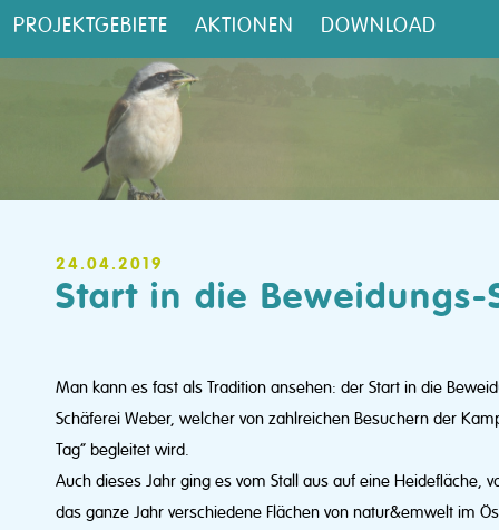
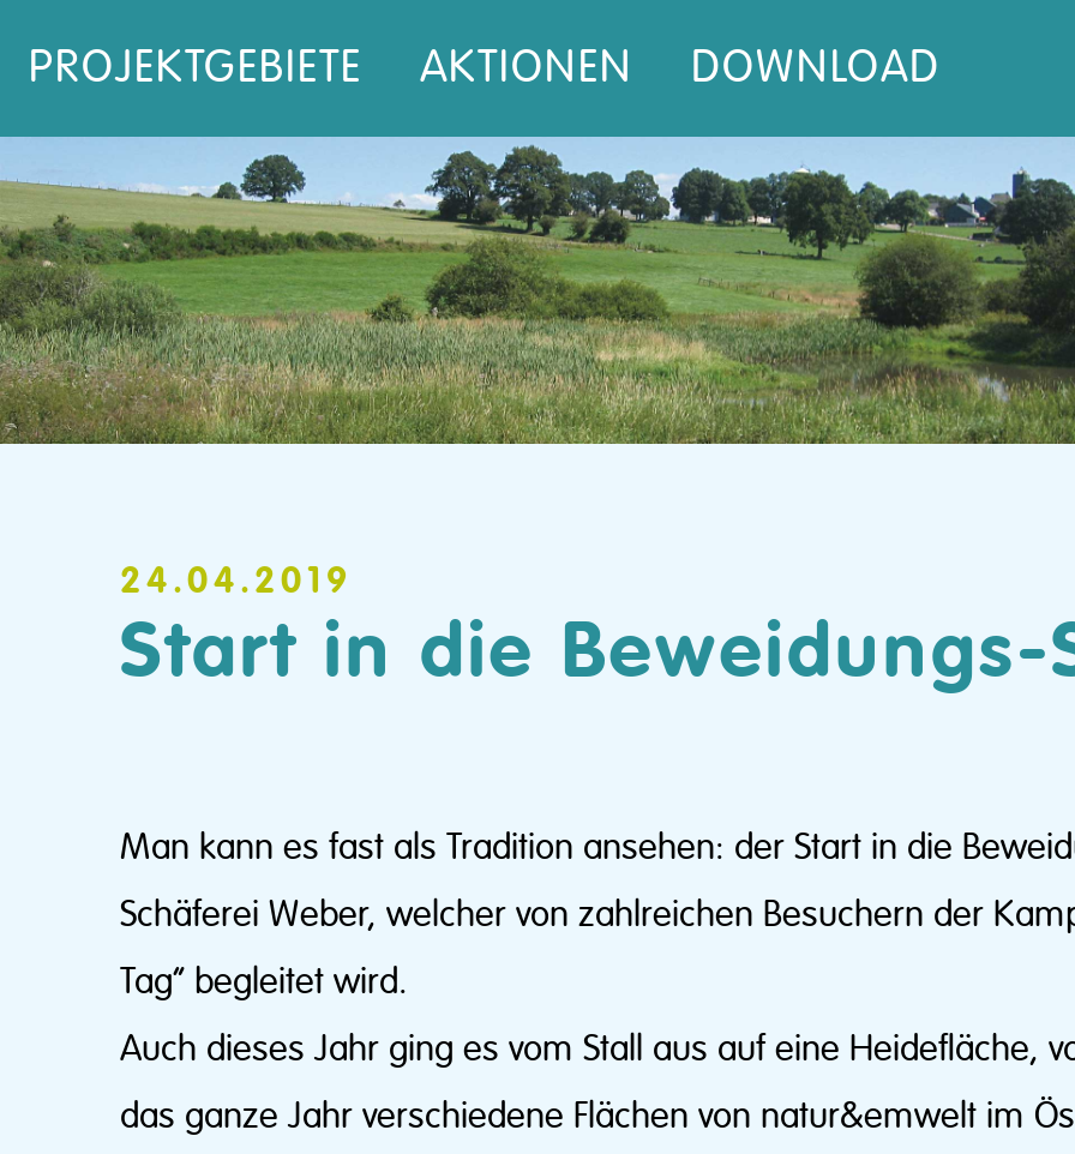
[3,58,496,200] [image] -> [7,134,1068,444] [image]

